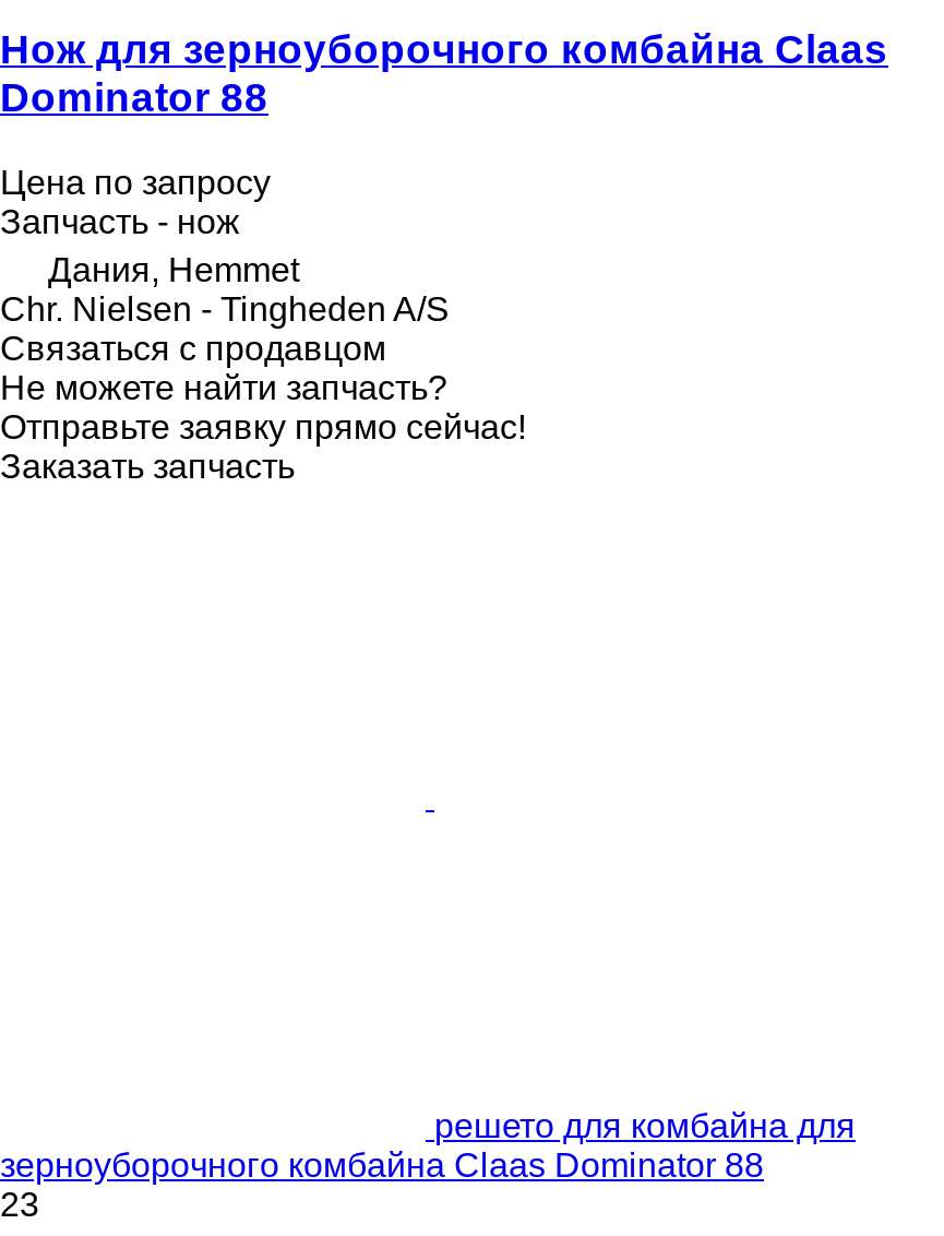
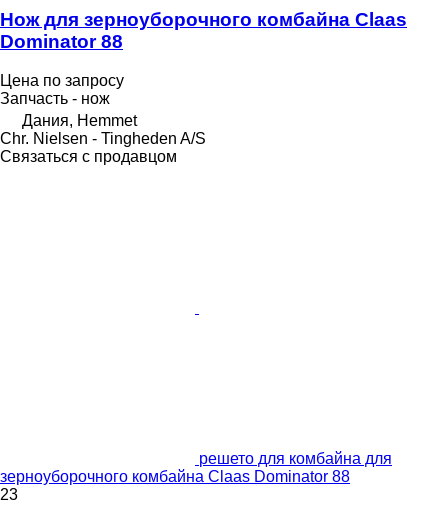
[0,368,526,484] Не можете найти запчасть? | Отправьте заявку прямо сейчас! | Заказать запчасть -> none

